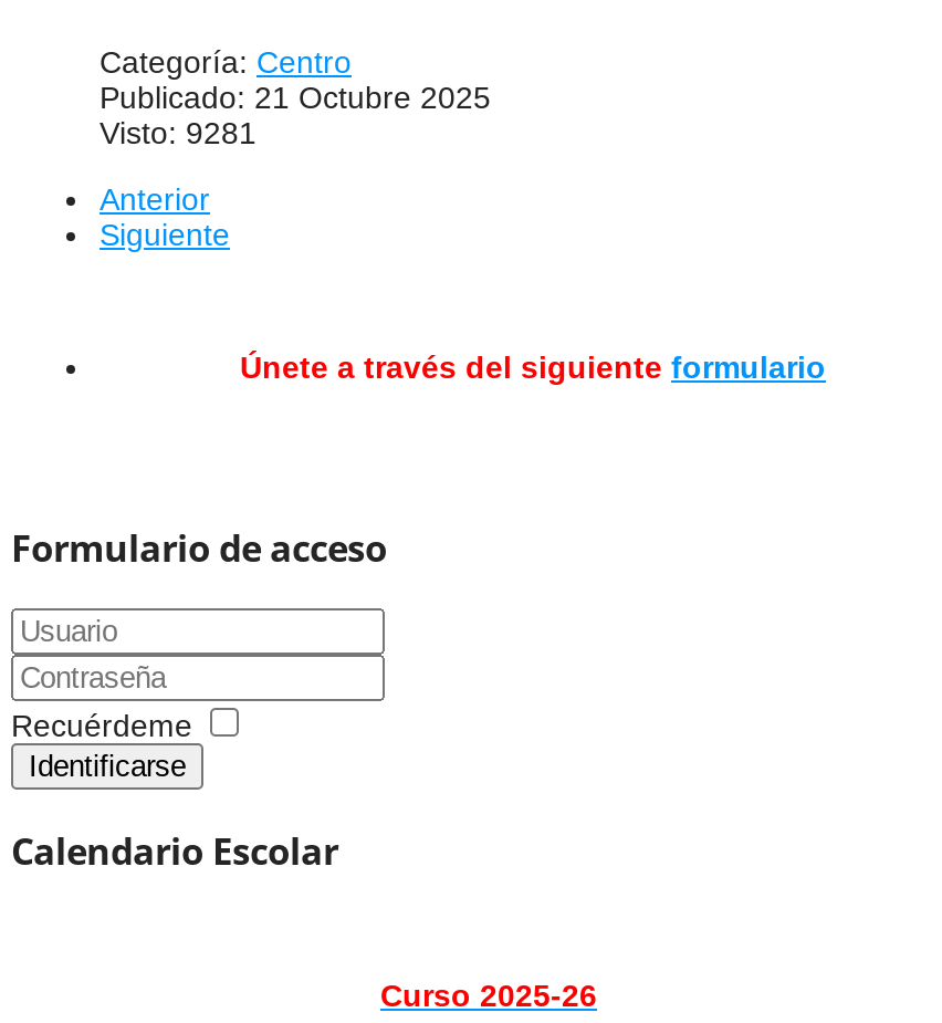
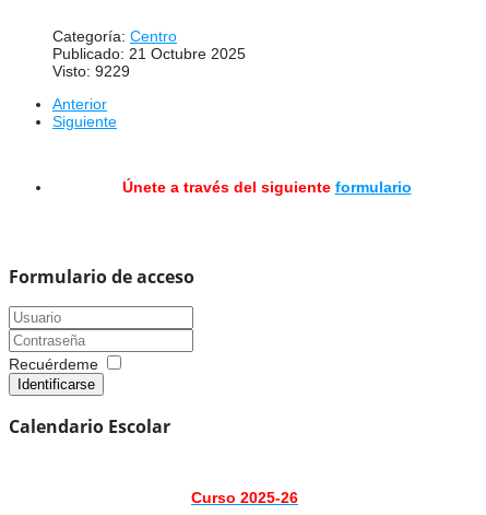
[100,116,257,151] Visto: 9281 -> [52,63,130,80] Visto: 9229

